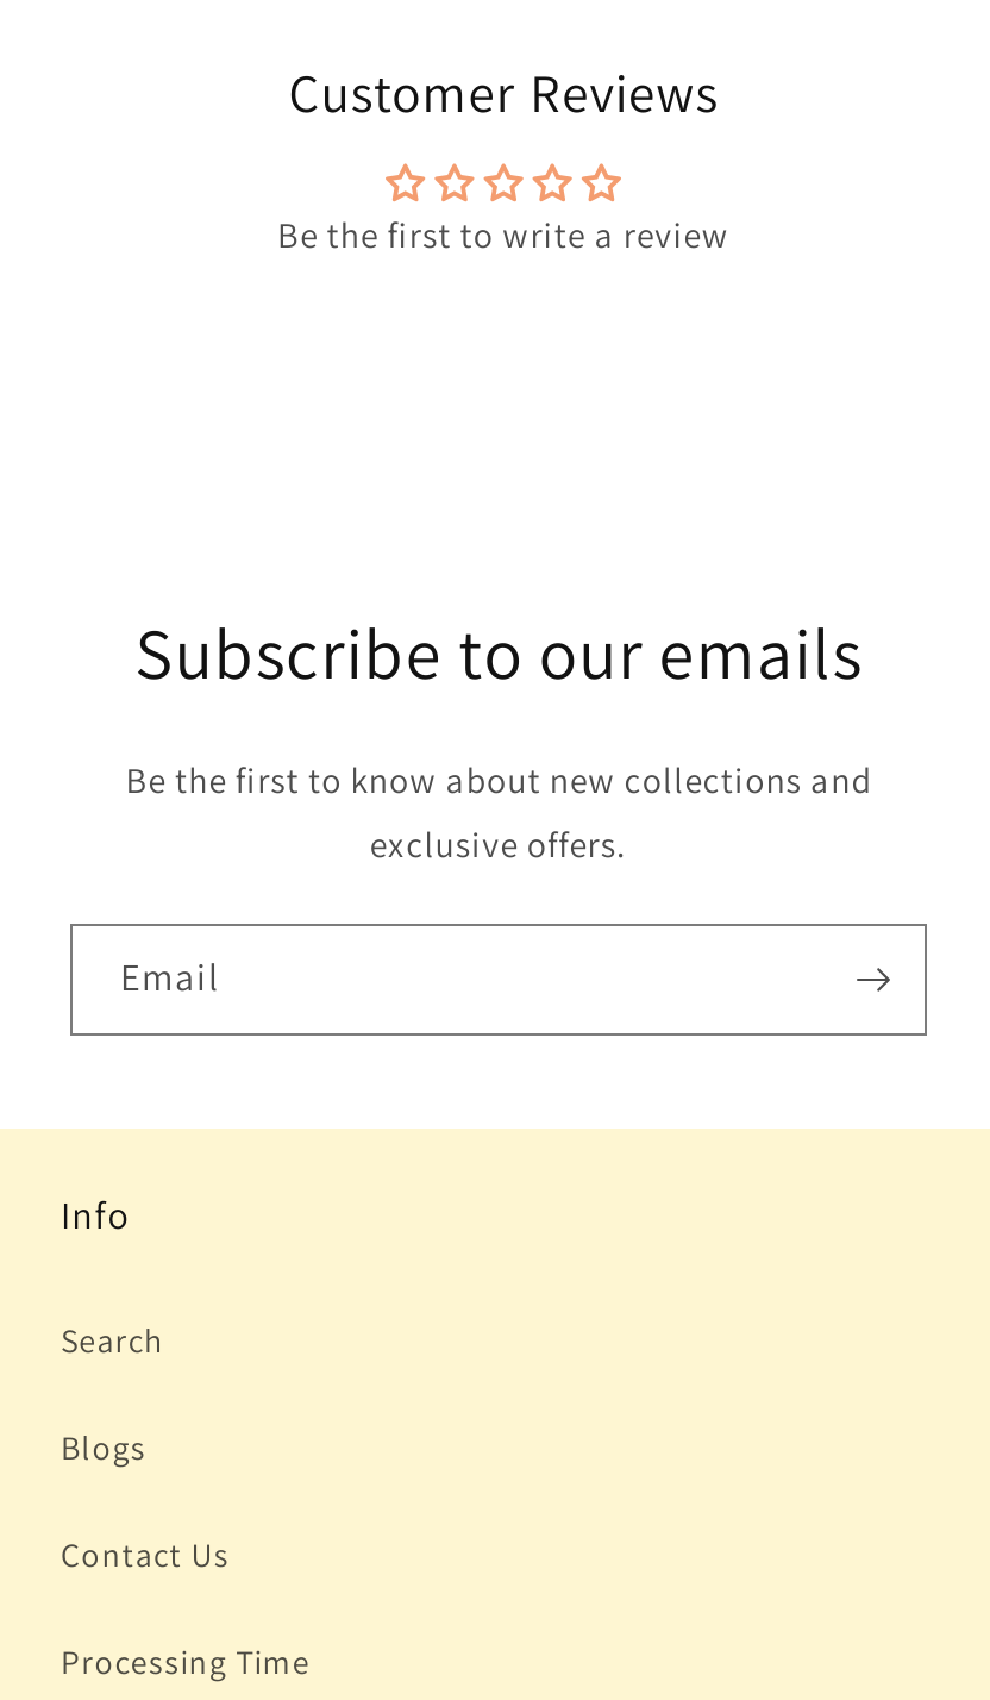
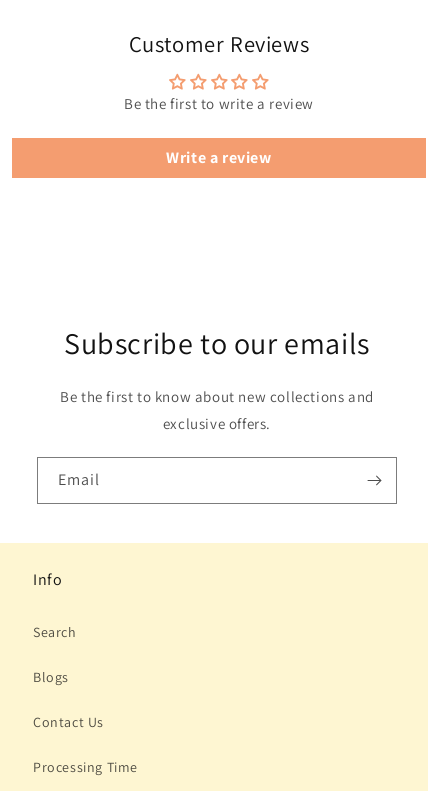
none -> [166,147,272,168] Write a review

